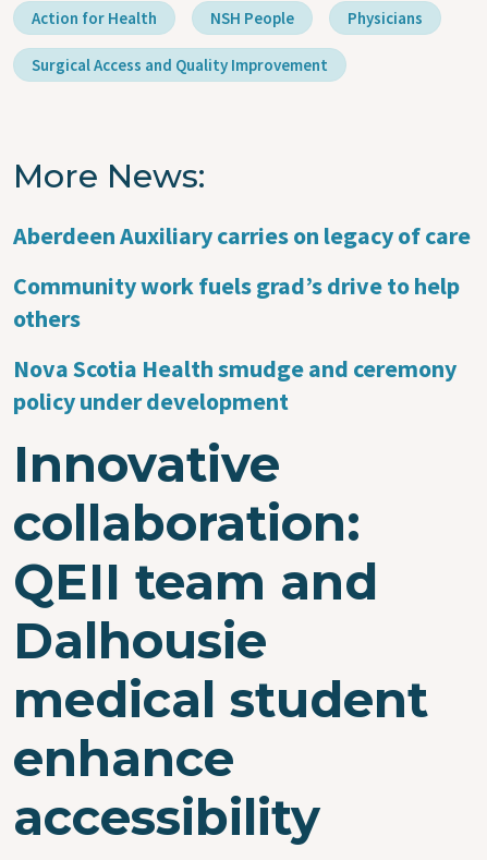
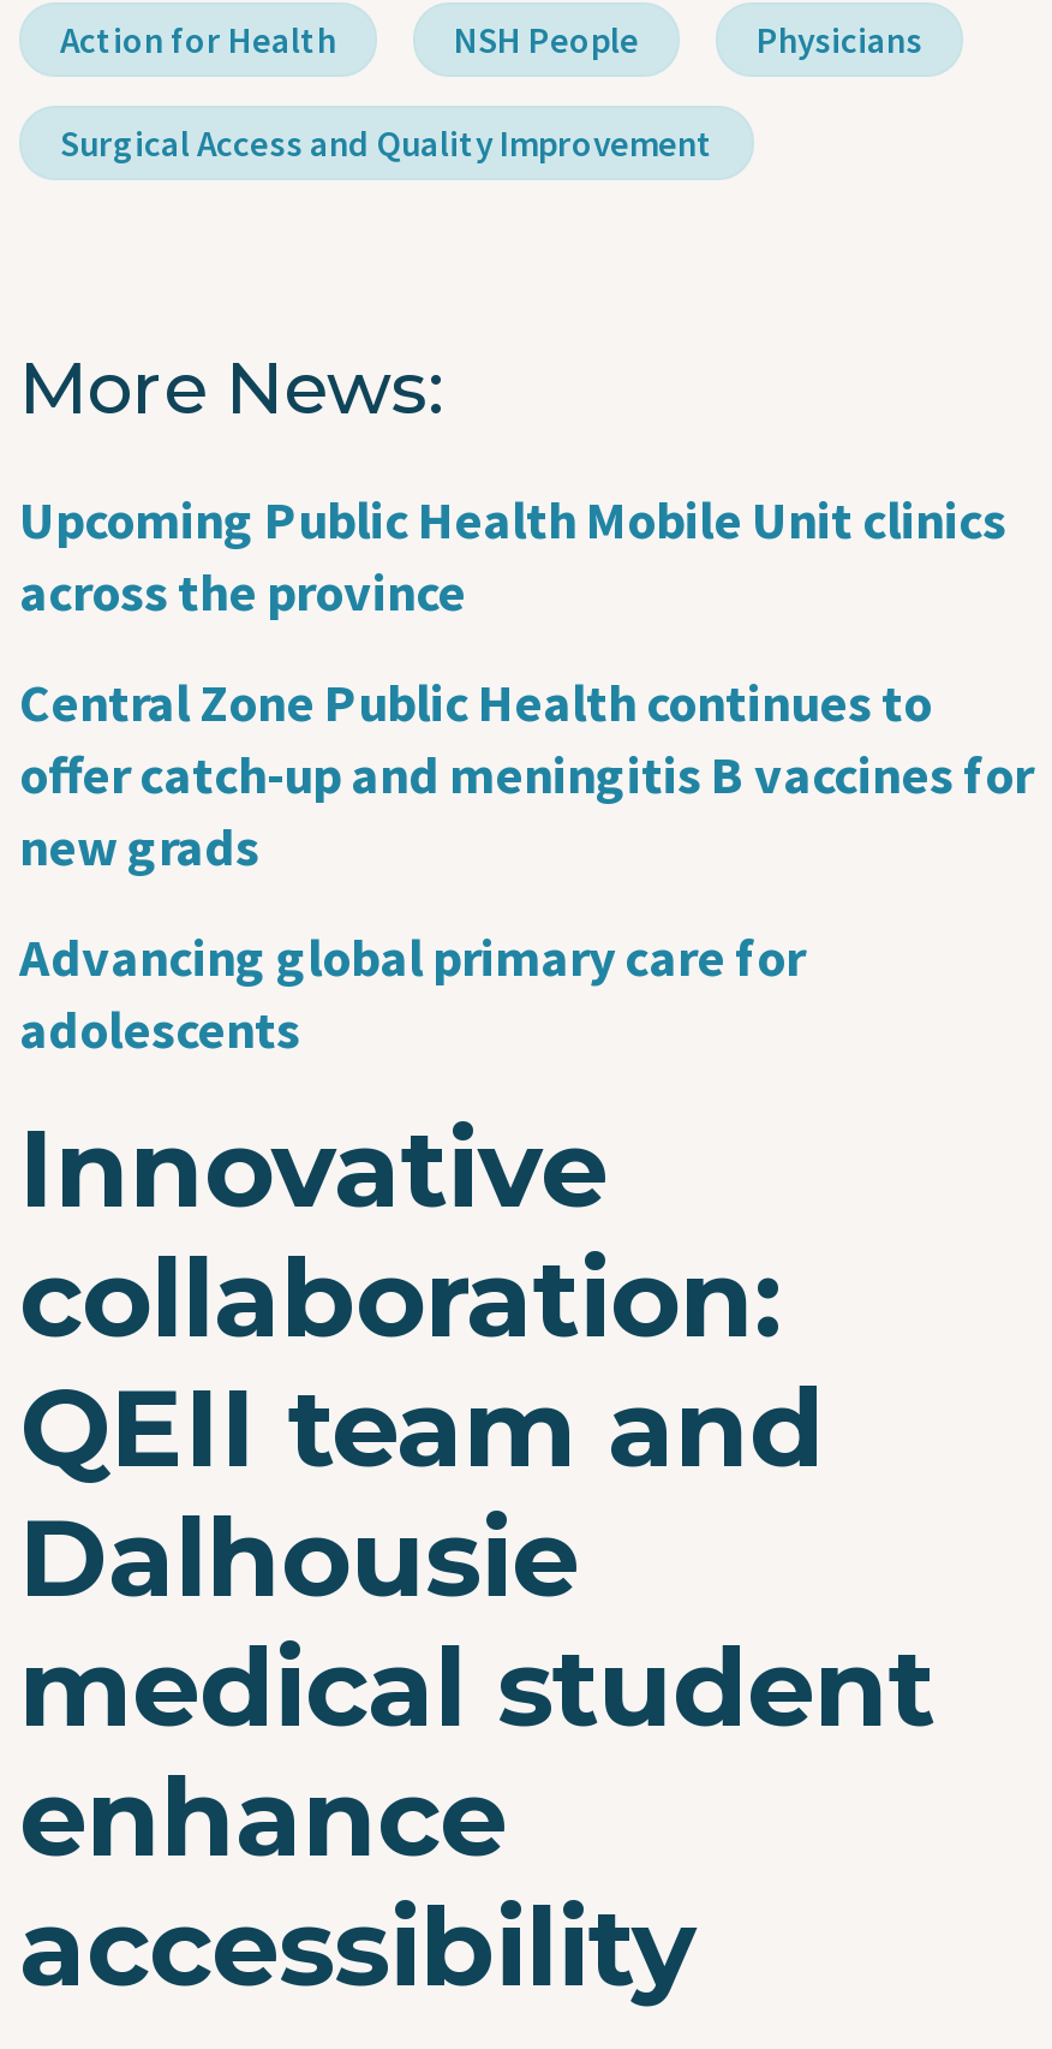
[13,220,471,251] Aberdeen Auxiliary carries on legacy of care -> [19,485,1006,625] Upcoming Public Health Mobile Unit clinics | across the province
[13,270,460,333] Community work fuels grad’s drive to help | others -> [19,668,1033,879] Central Zone Public Health continues to | offer catch-up and meningitis B vaccines for | new grads
[13,353,456,416] Nova Scotia Health smudge and ceremony | policy under development -> [19,923,805,1062] Advancing global primary care for | adolescents

